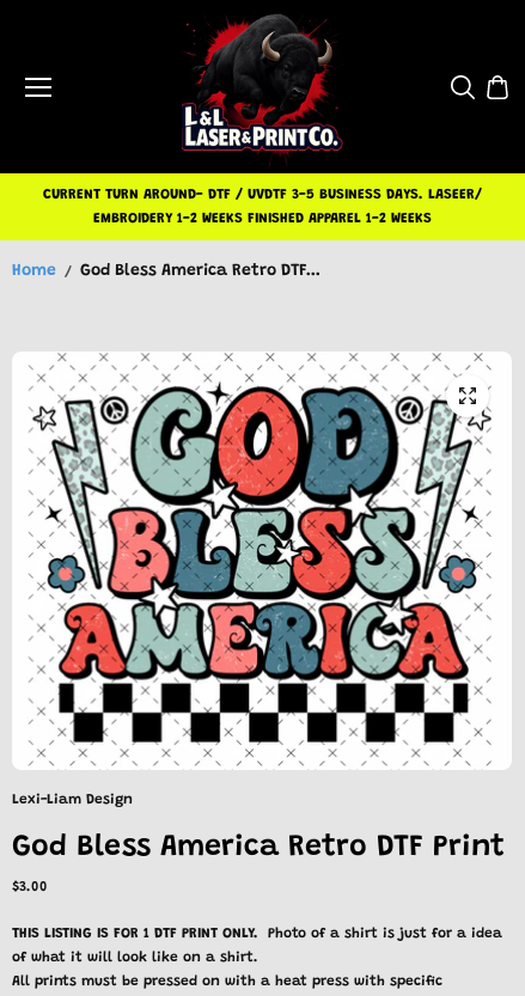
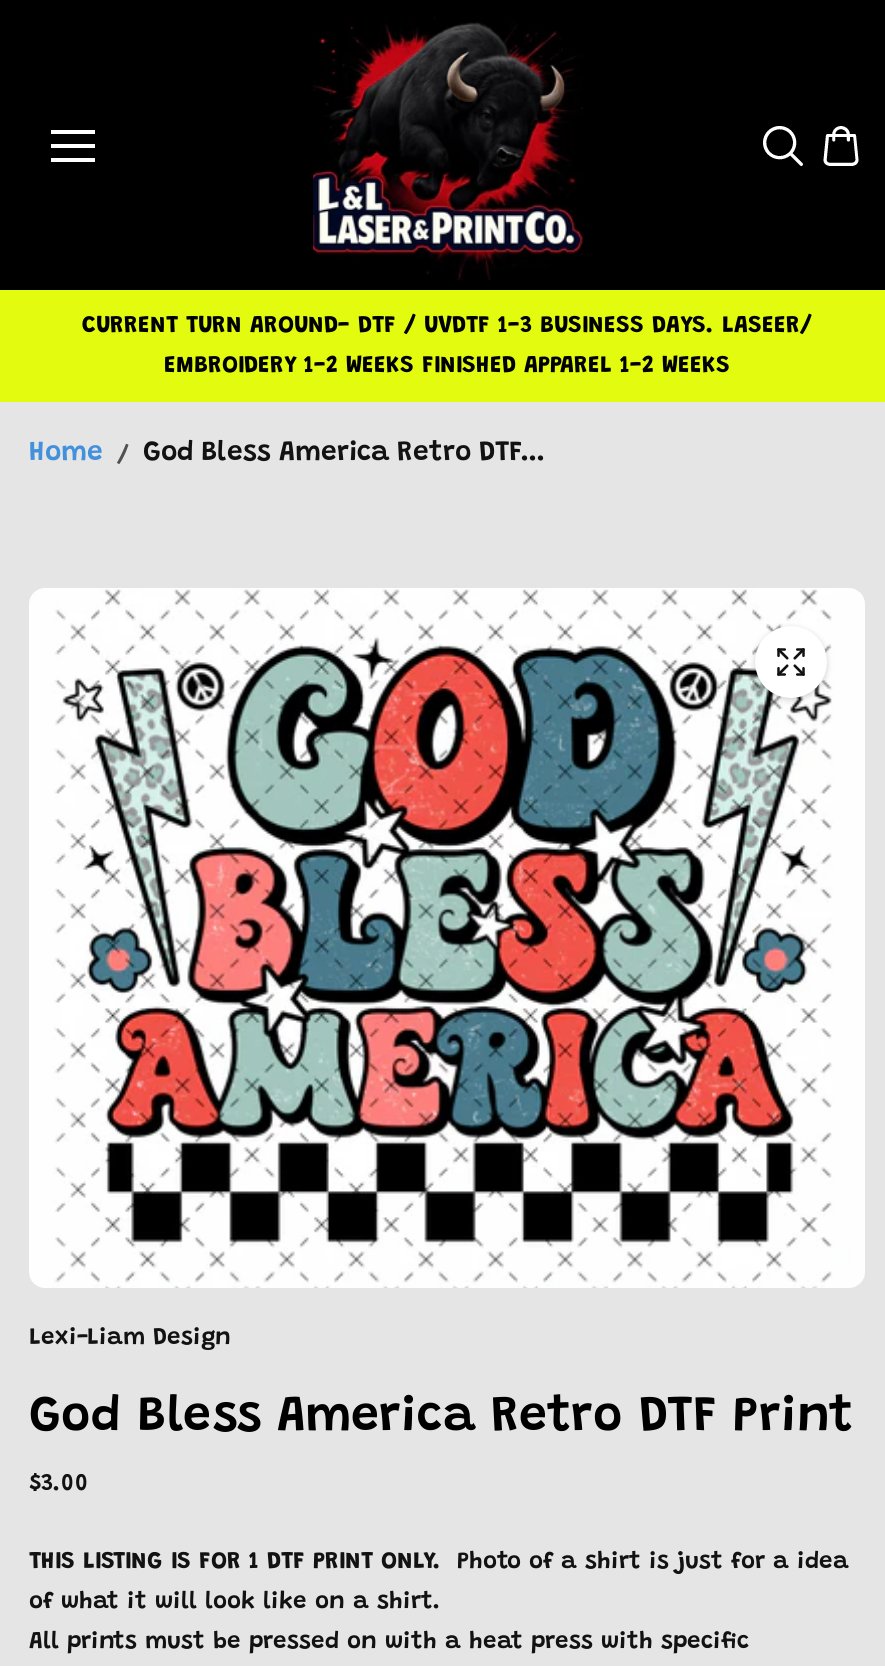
[42,188,481,202] CURRENT TURN AROUND- DTF / UVDTF 3-5 BUSINESS DAYS. LASEER/ -> [82,314,812,338] CURRENT TURN AROUND- DTF / UVDTF 1-3 BUSINESS DAYS. LASEER/

